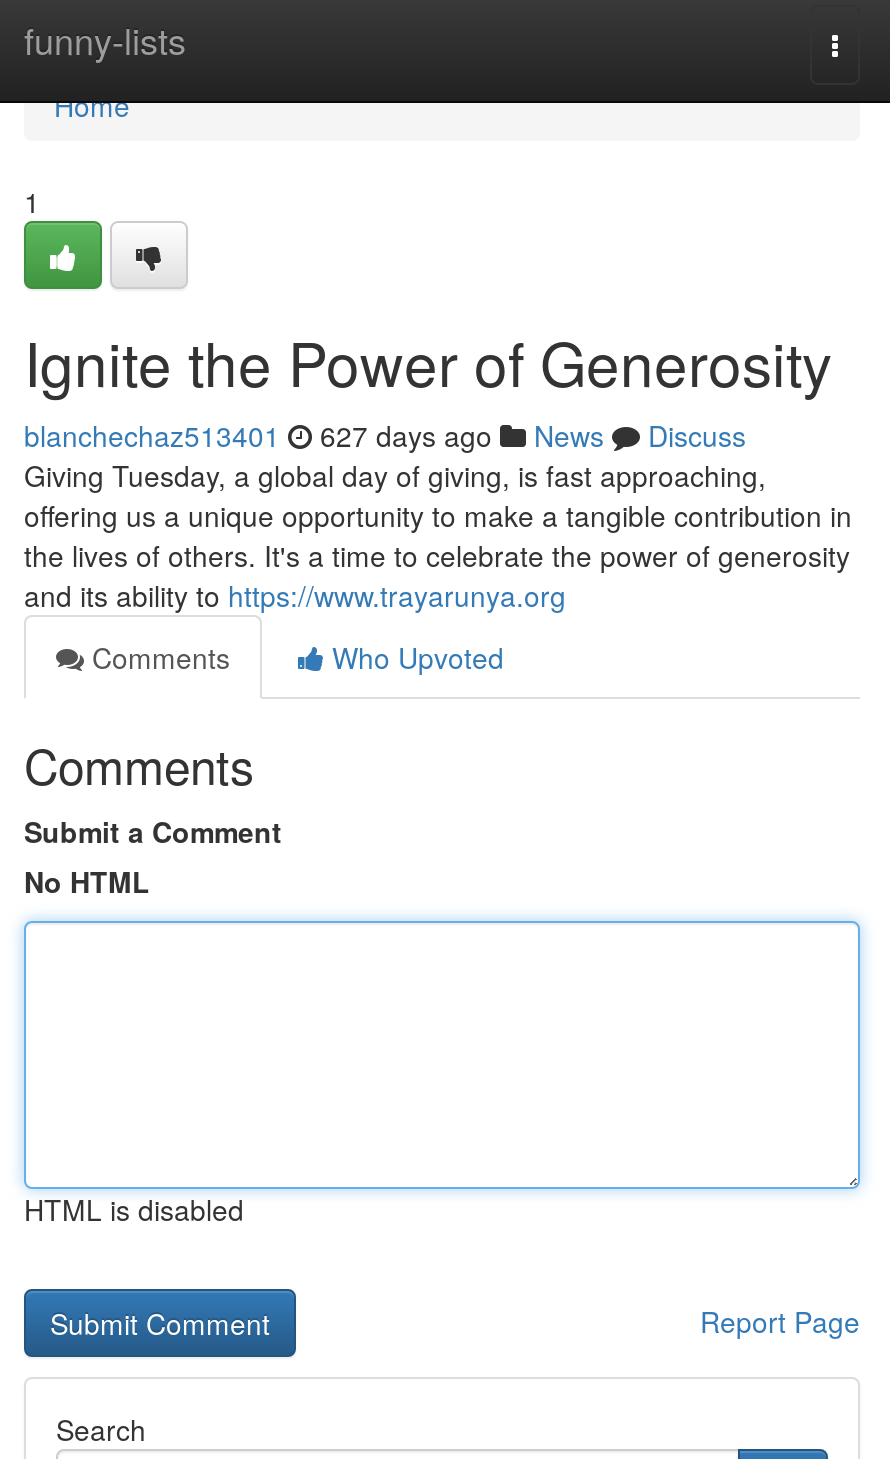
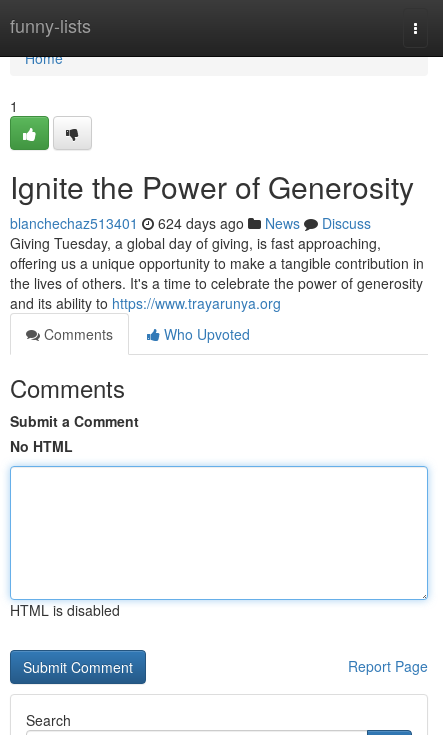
[24,415,746,455] blanchechaz513401 627 days ago News Discuss -> [10,213,371,233] blanchechaz513401 624 days ago News Discuss

